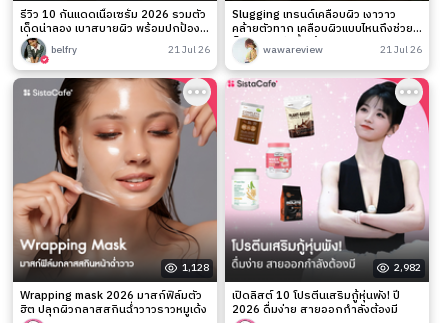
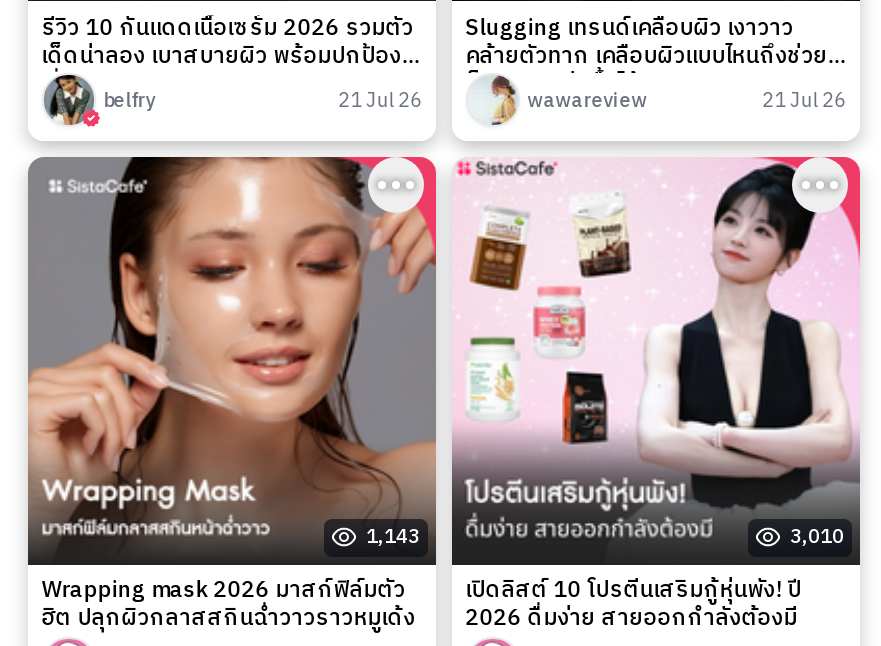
[182,260,209,276] 1,128 -> [366,521,420,553] 1,143
[394,260,421,276] 2,982 -> [790,521,844,553] 3,010

